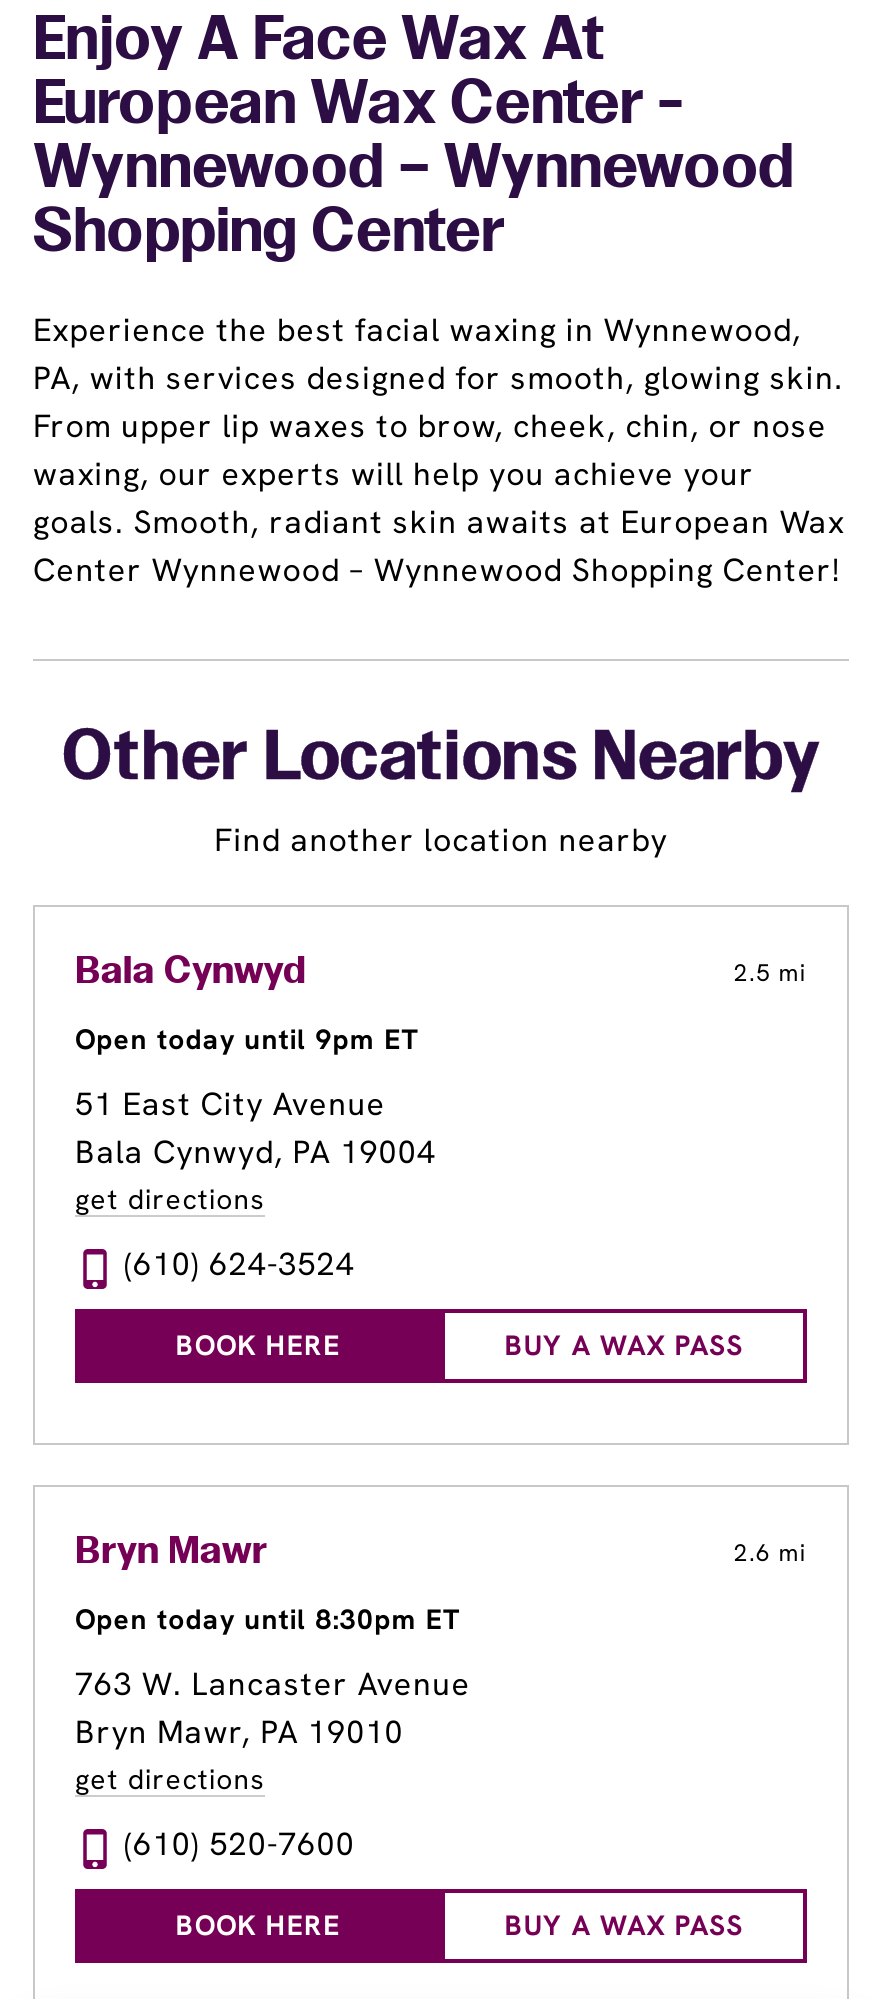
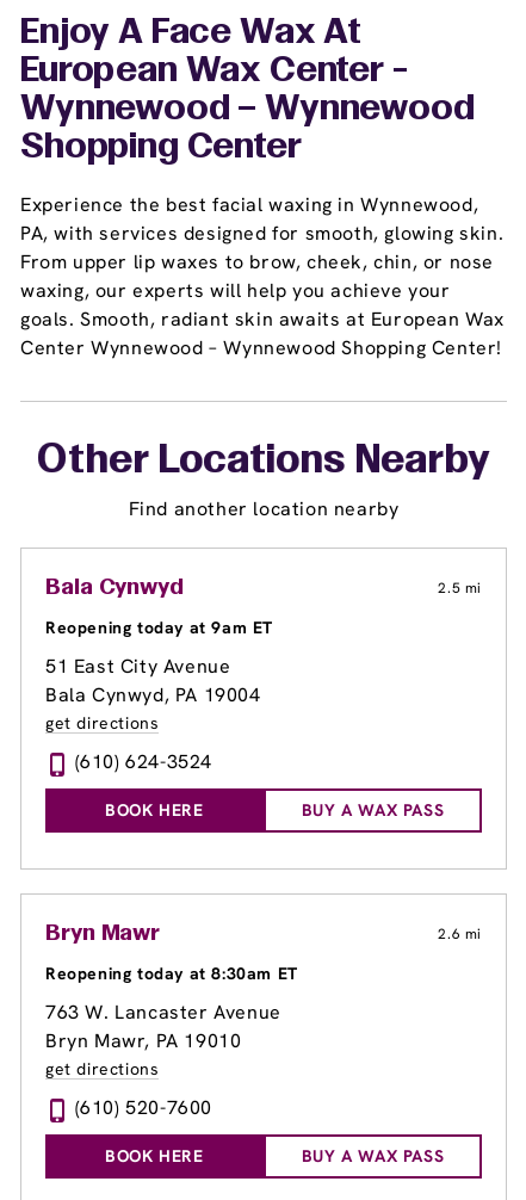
[75,1022,419,1058] Open today until 9pm ET -> [45,617,273,639] Reopening today at 9am ET
[75,1602,460,1638] Open today until 8:30pm ET -> [45,963,298,985] Reopening today at 8:30am ET

